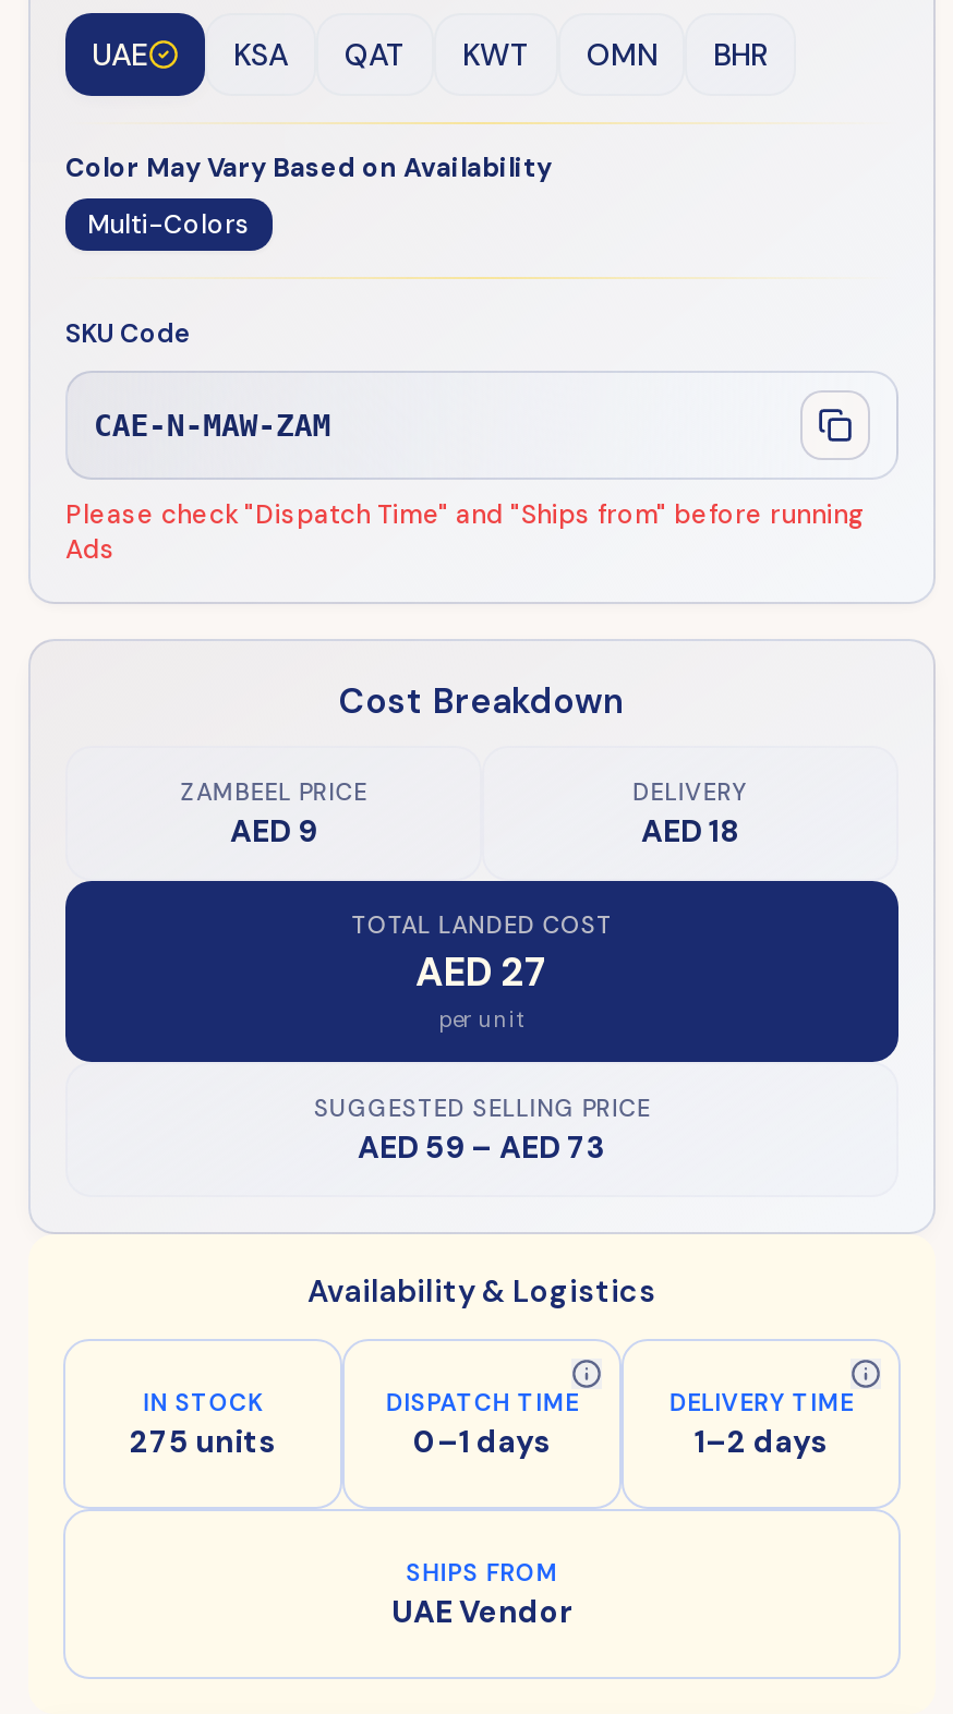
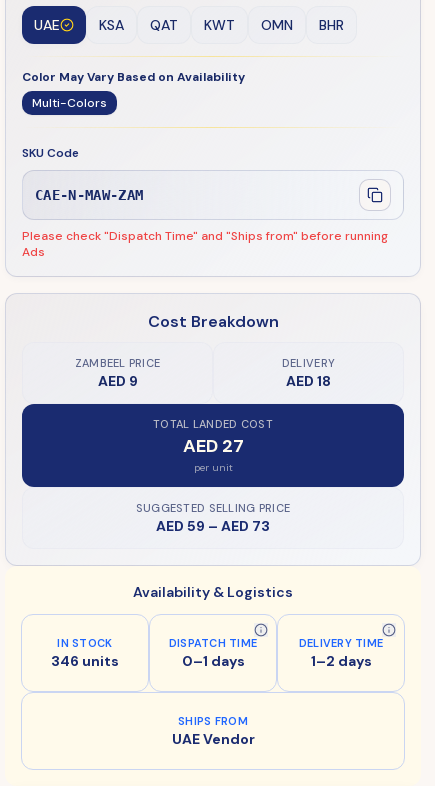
[130,1423,276,1462] 275 units -> [51,652,119,670] 346 units

